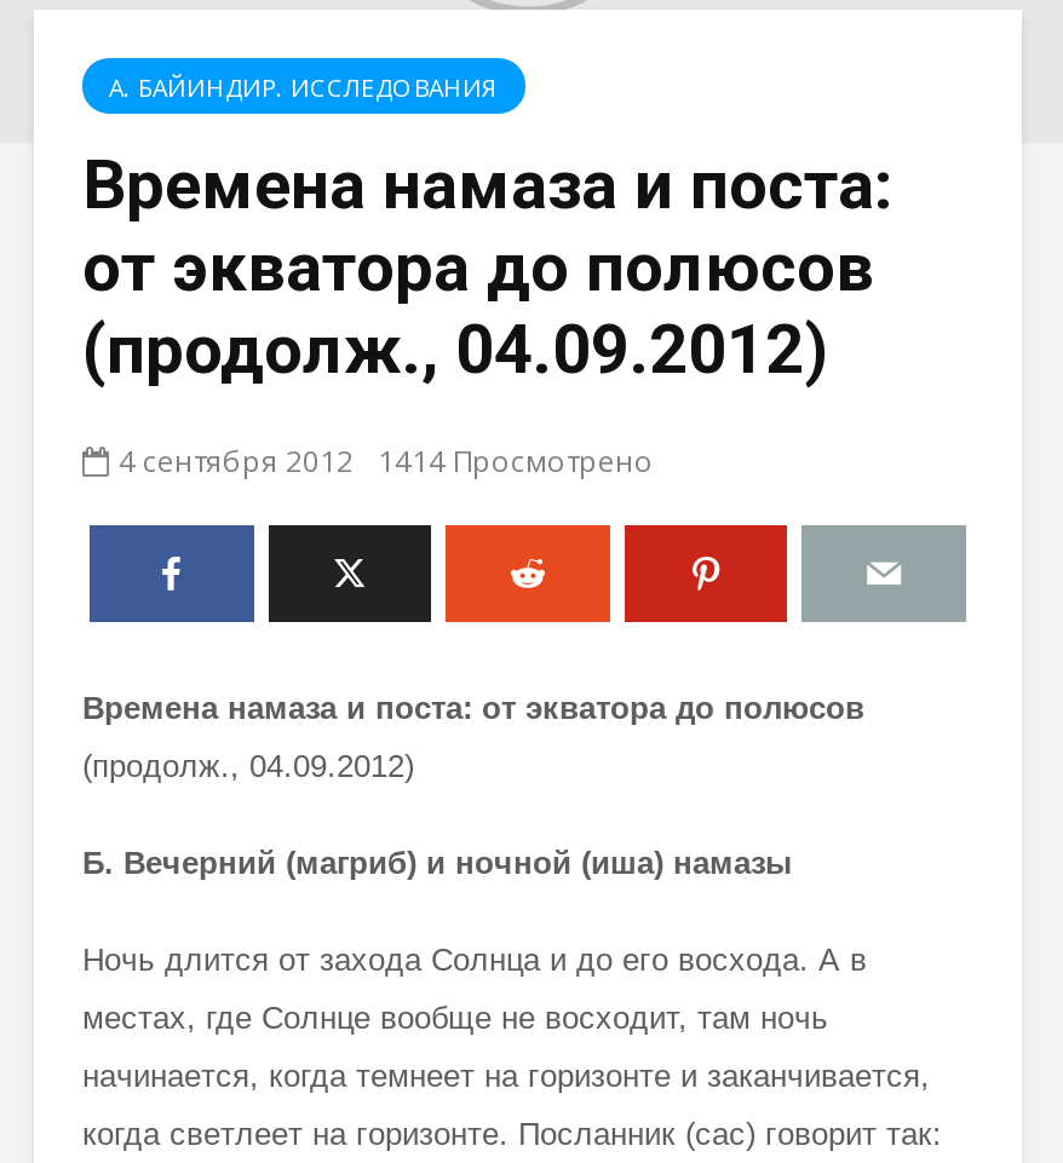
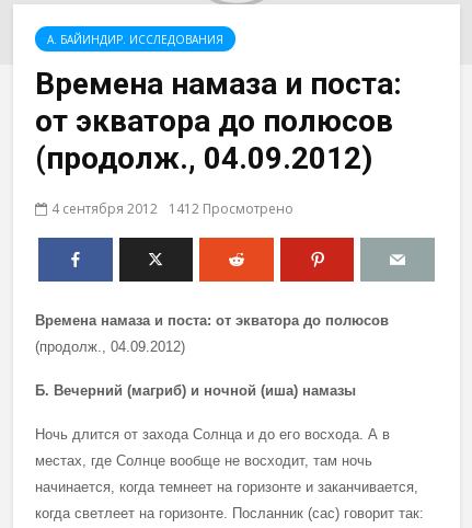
[119,440,654,481] 4 сентября 2012 1414 Просмотрено -> [51,199,293,218] 4 сентября 2012 1412 Просмотрено

